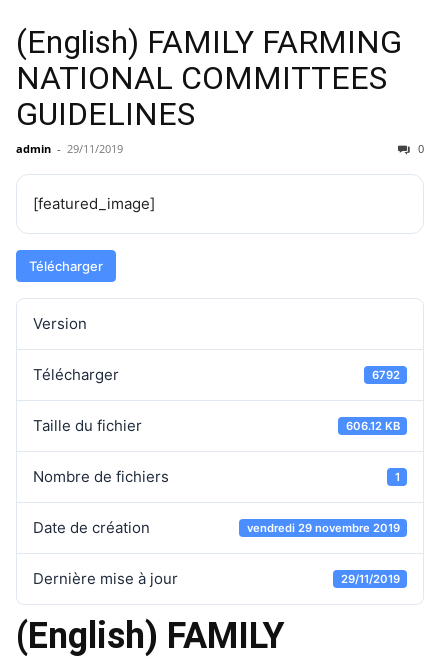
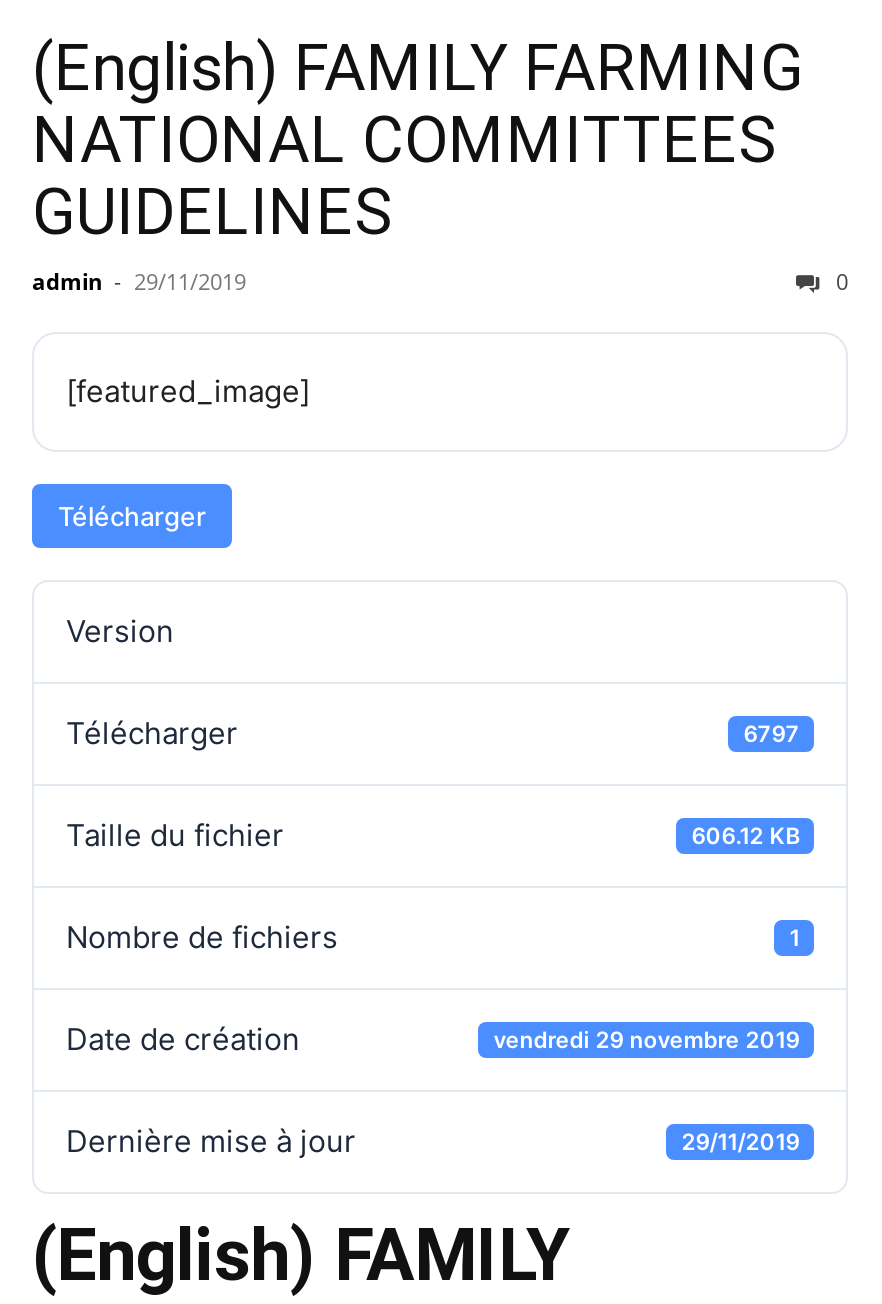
[372,367,400,381] 6792 -> [743,719,799,747] 6797

